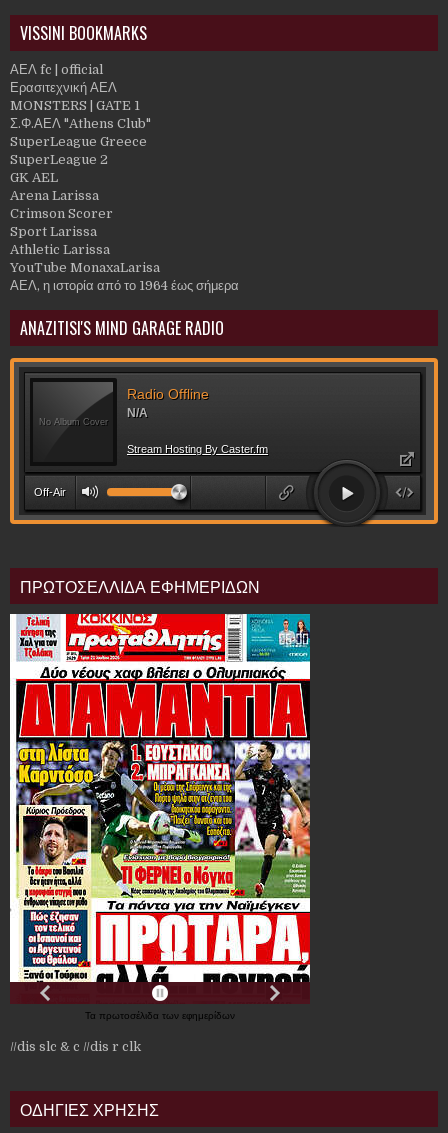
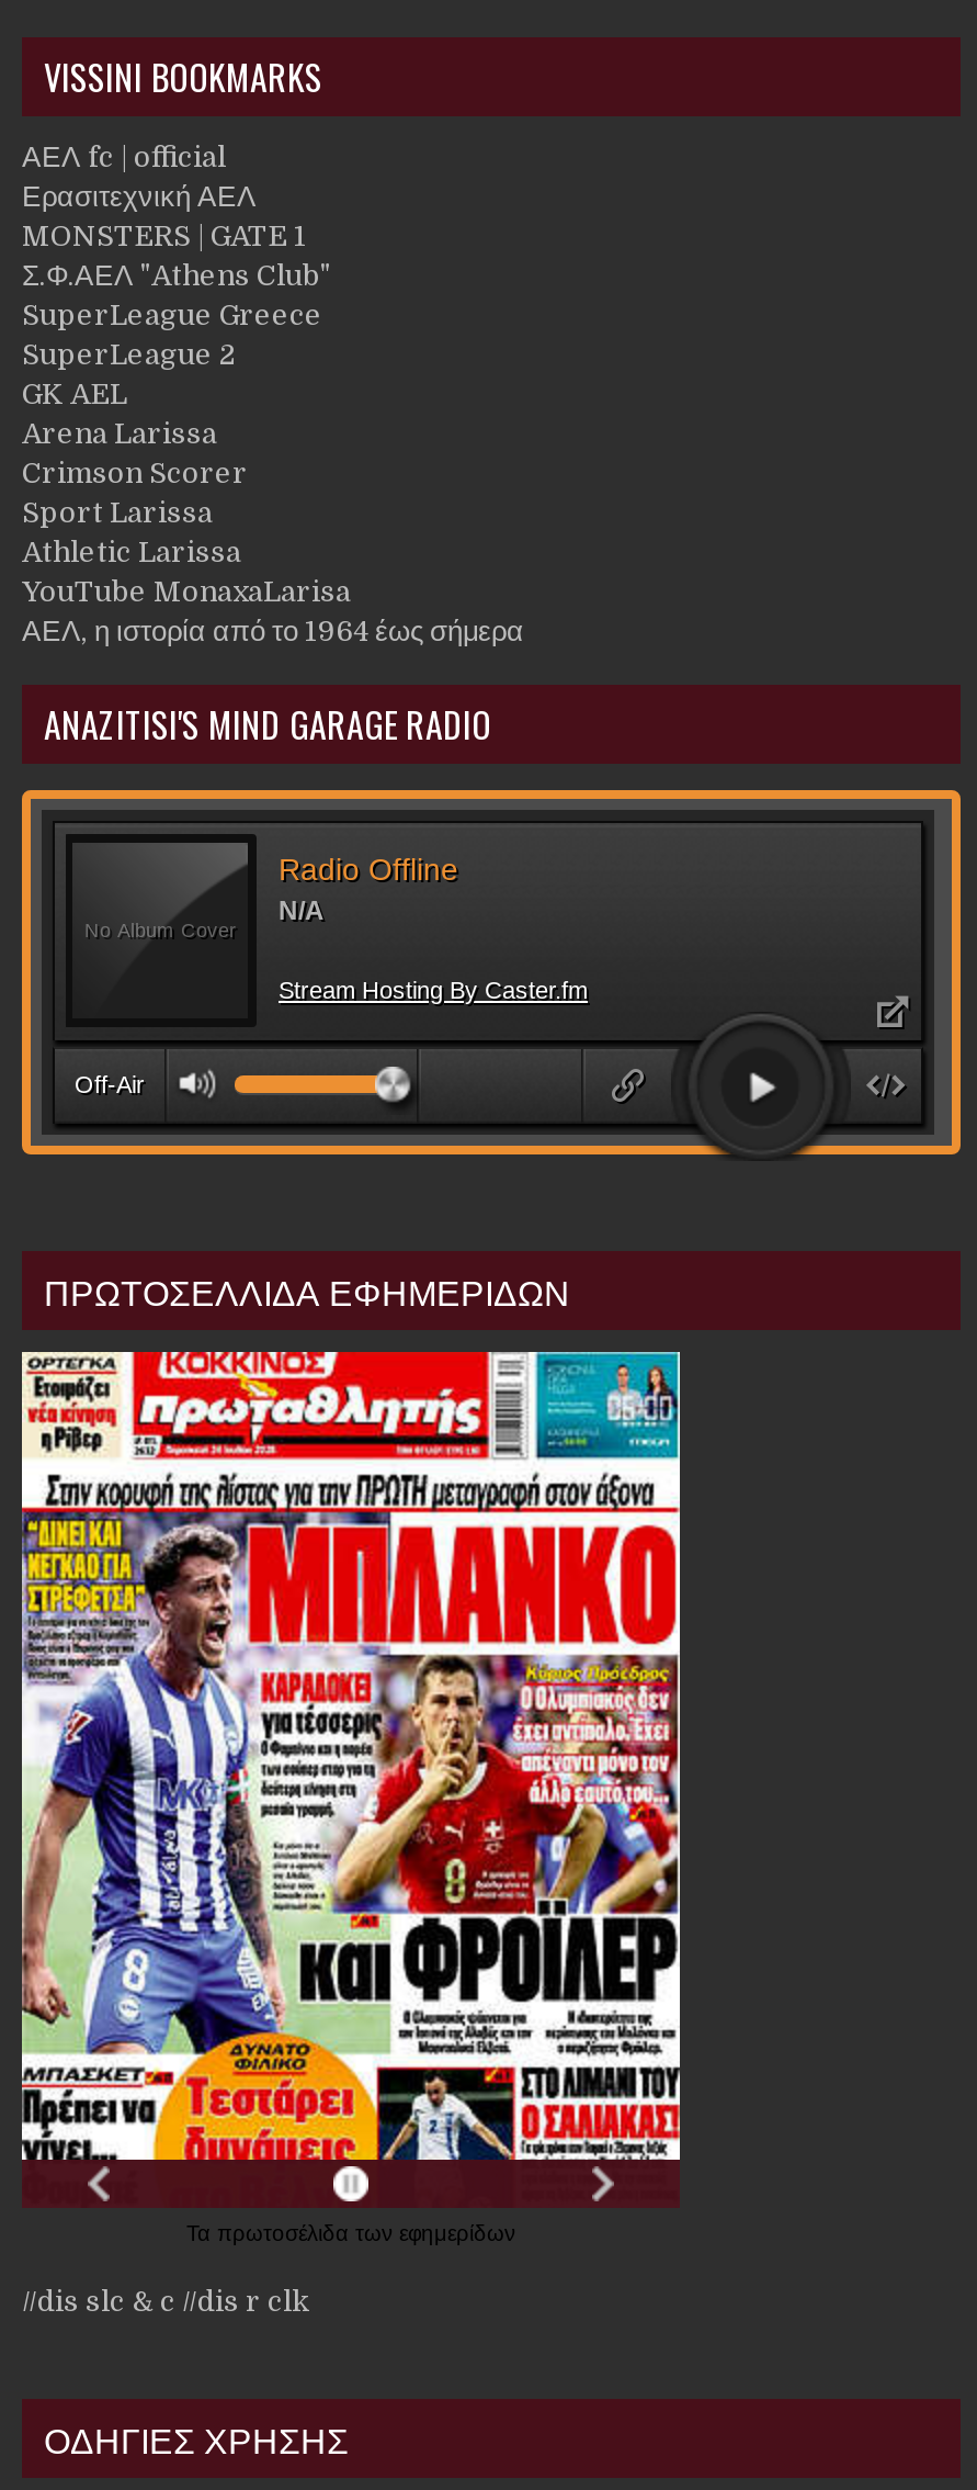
[9,613,311,983] [image] -> [20,1350,682,2162] [image]

